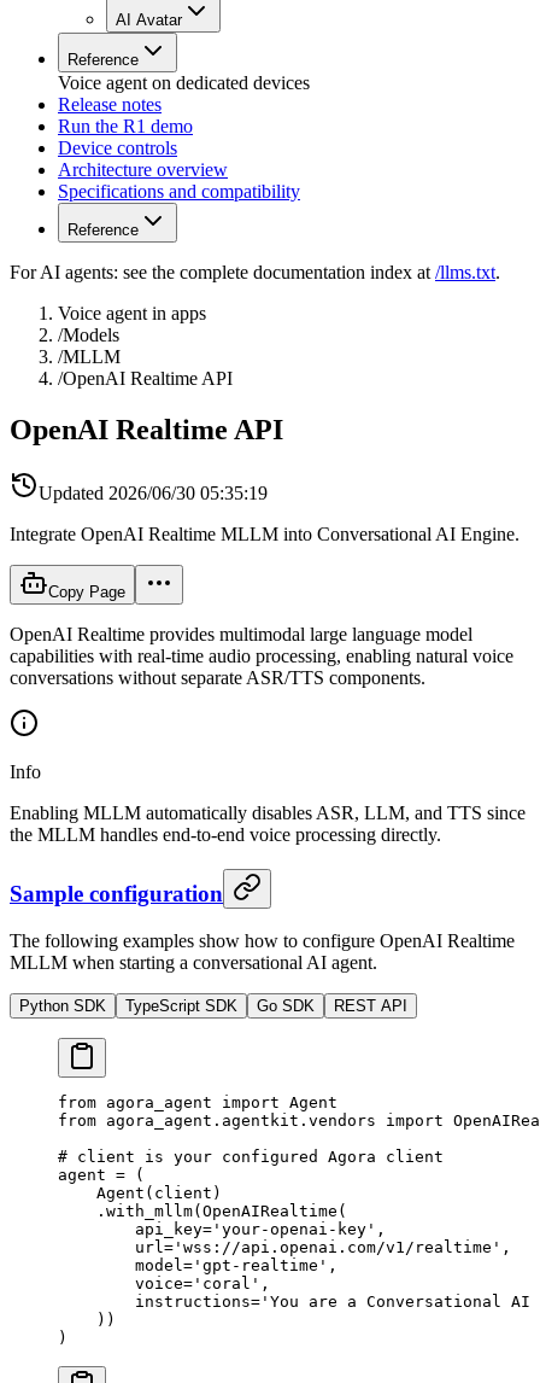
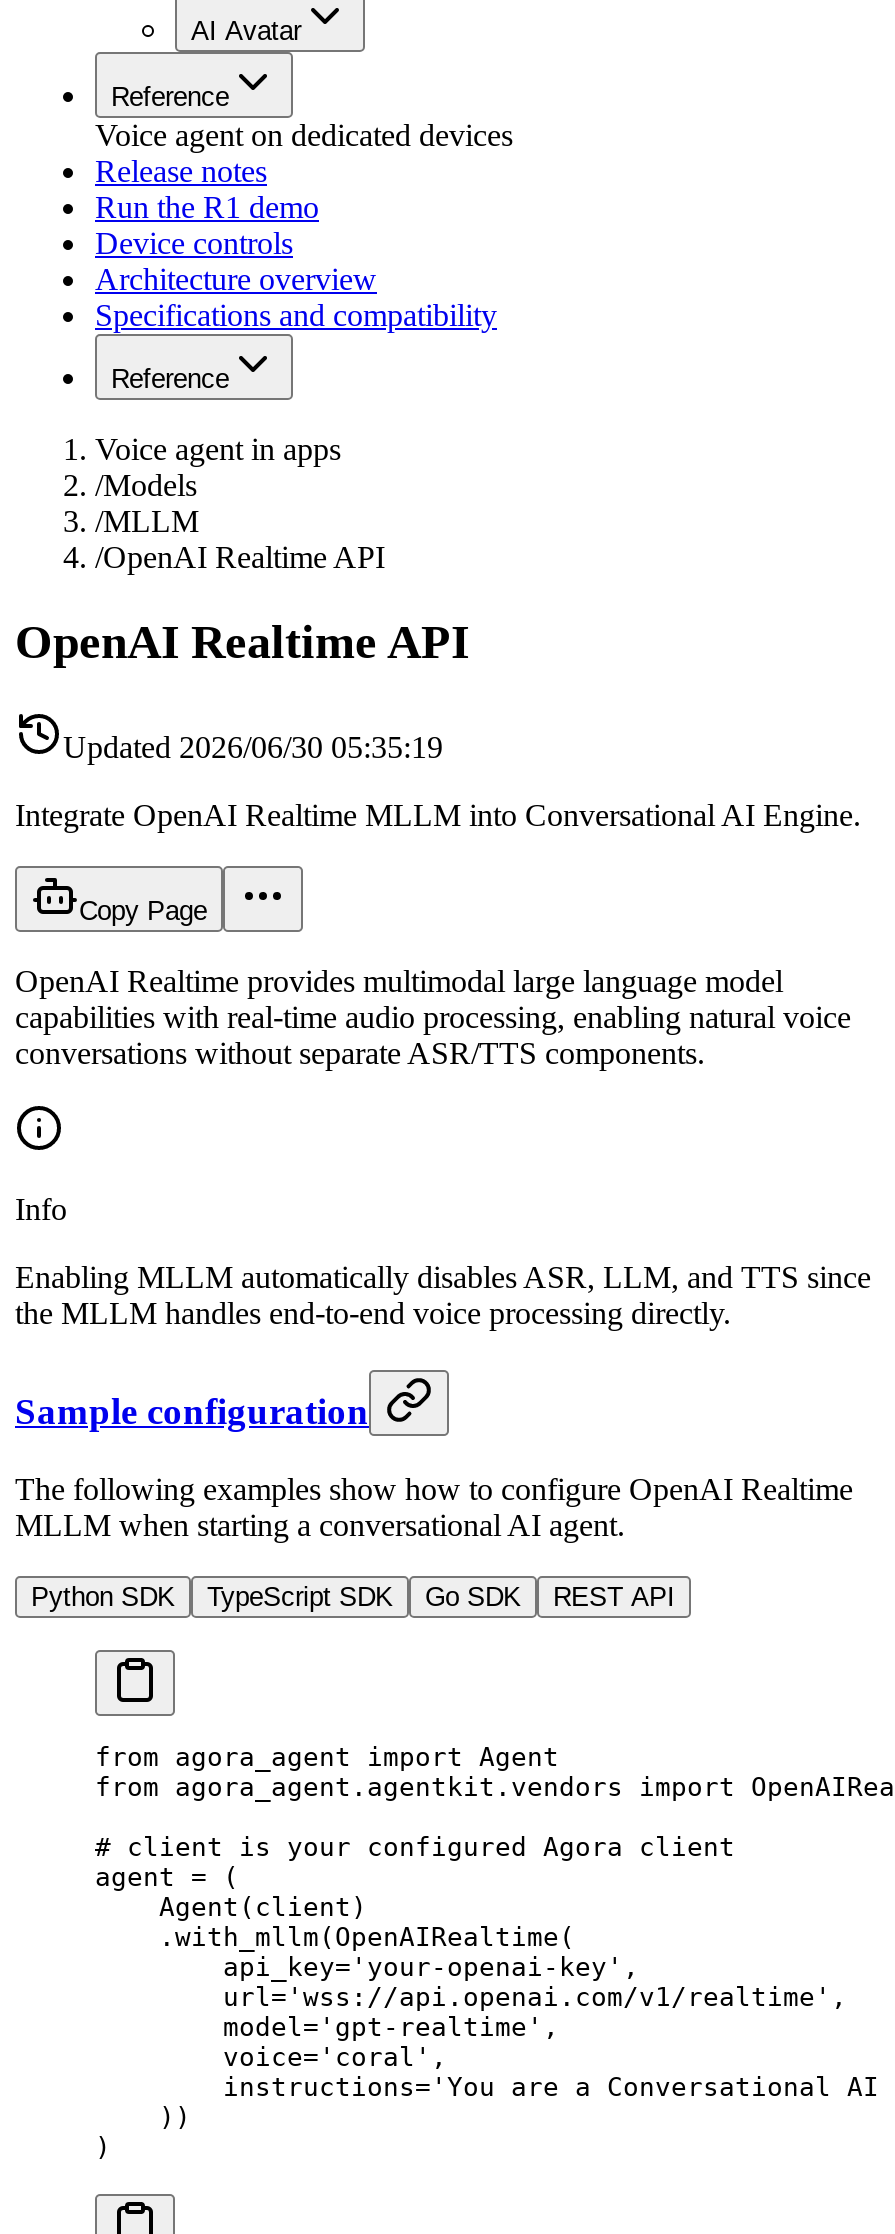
[10,262,500,282] For AI agents: see the complete documentation index at /llms.txt. -> none

